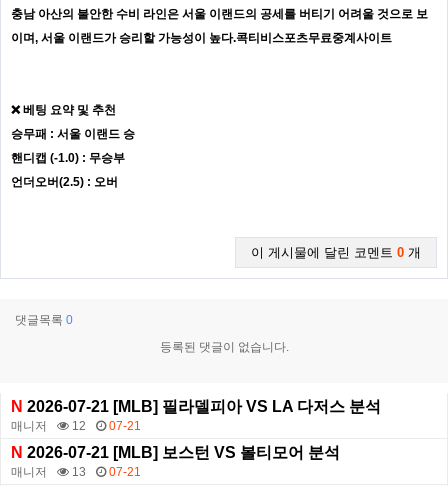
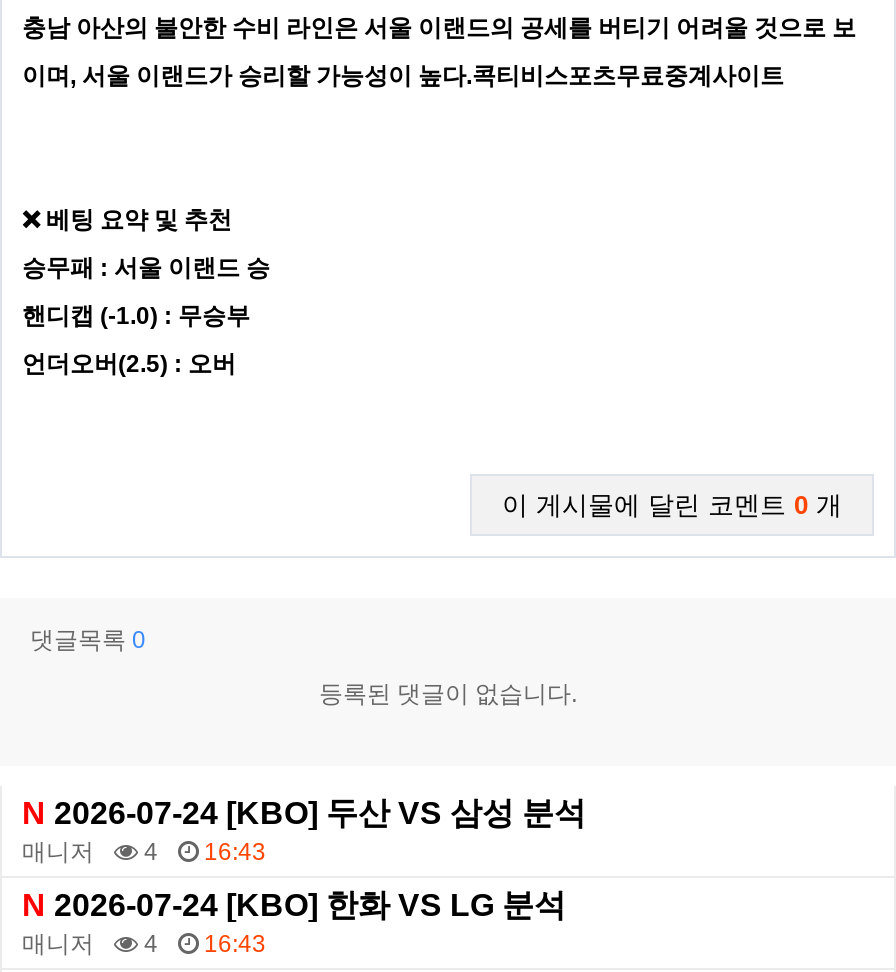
[11,397,381,414] N 2026-07-21 [MLB] 필라델피아 VS LA 다저스 분석 -> [22,795,586,829] N 2026-07-24 [KBO] 두산 VS 삼성 분석
[72,418,86,432] 12 -> [144,837,158,865] 4
[109,418,141,432] 07-21 -> [204,837,266,865] 16:43
[11,443,340,460] N 2026-07-21 [MLB] 보스턴 VS 볼티모어 분석 -> [22,887,566,921] N 2026-07-24 [KBO] 한화 VS LG 분석
[72,464,86,478] 13 -> [144,929,158,957] 4
[109,464,141,478] 07-21 -> [204,929,266,957] 16:43

